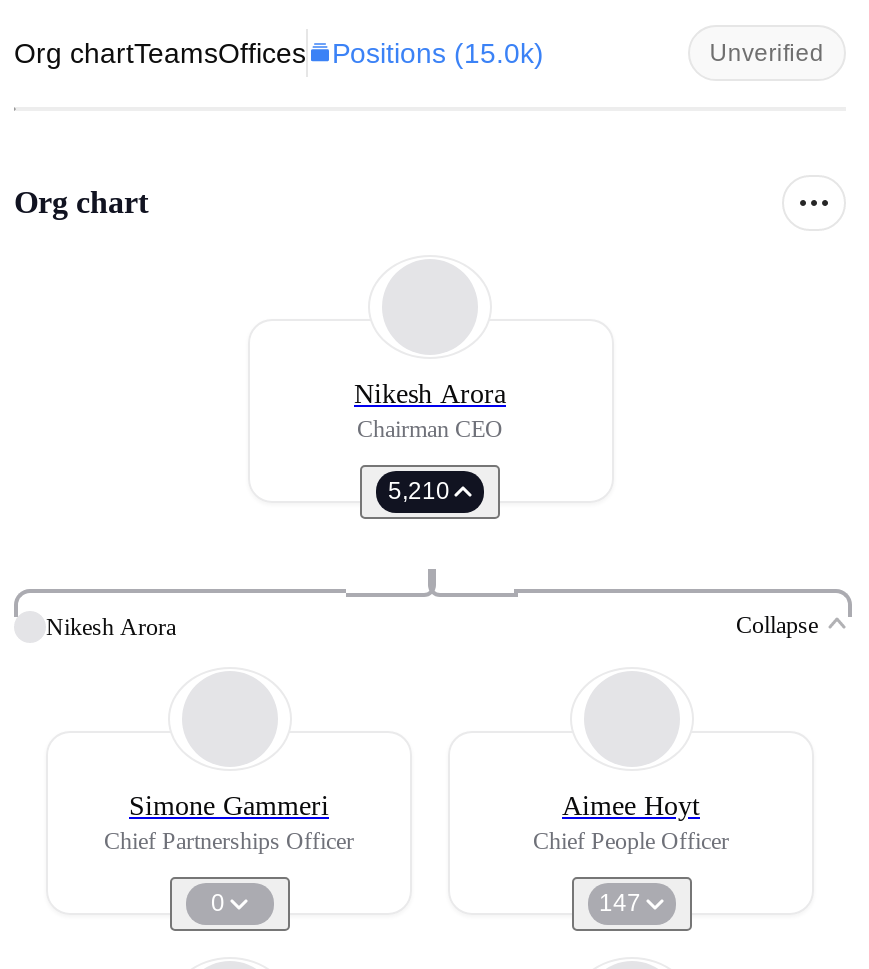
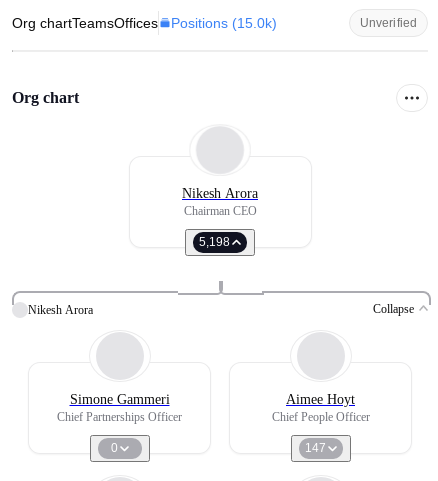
[388,477,450,505] 5,210 -> [199,235,230,249] 5,198

